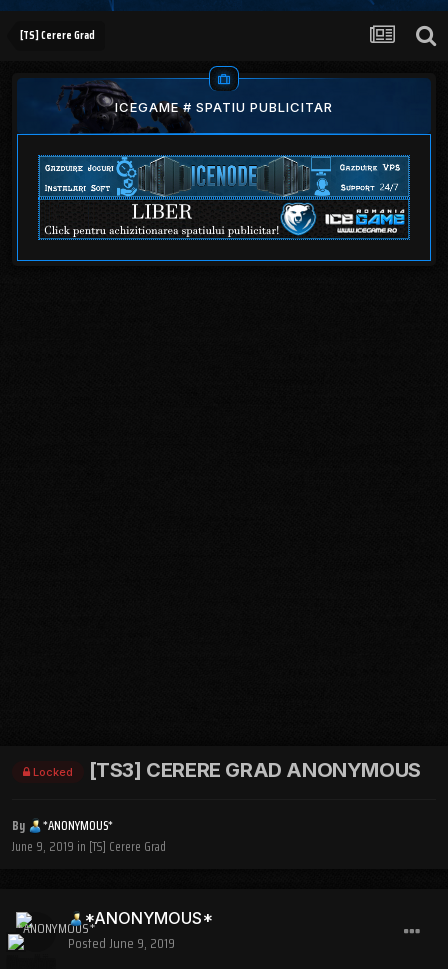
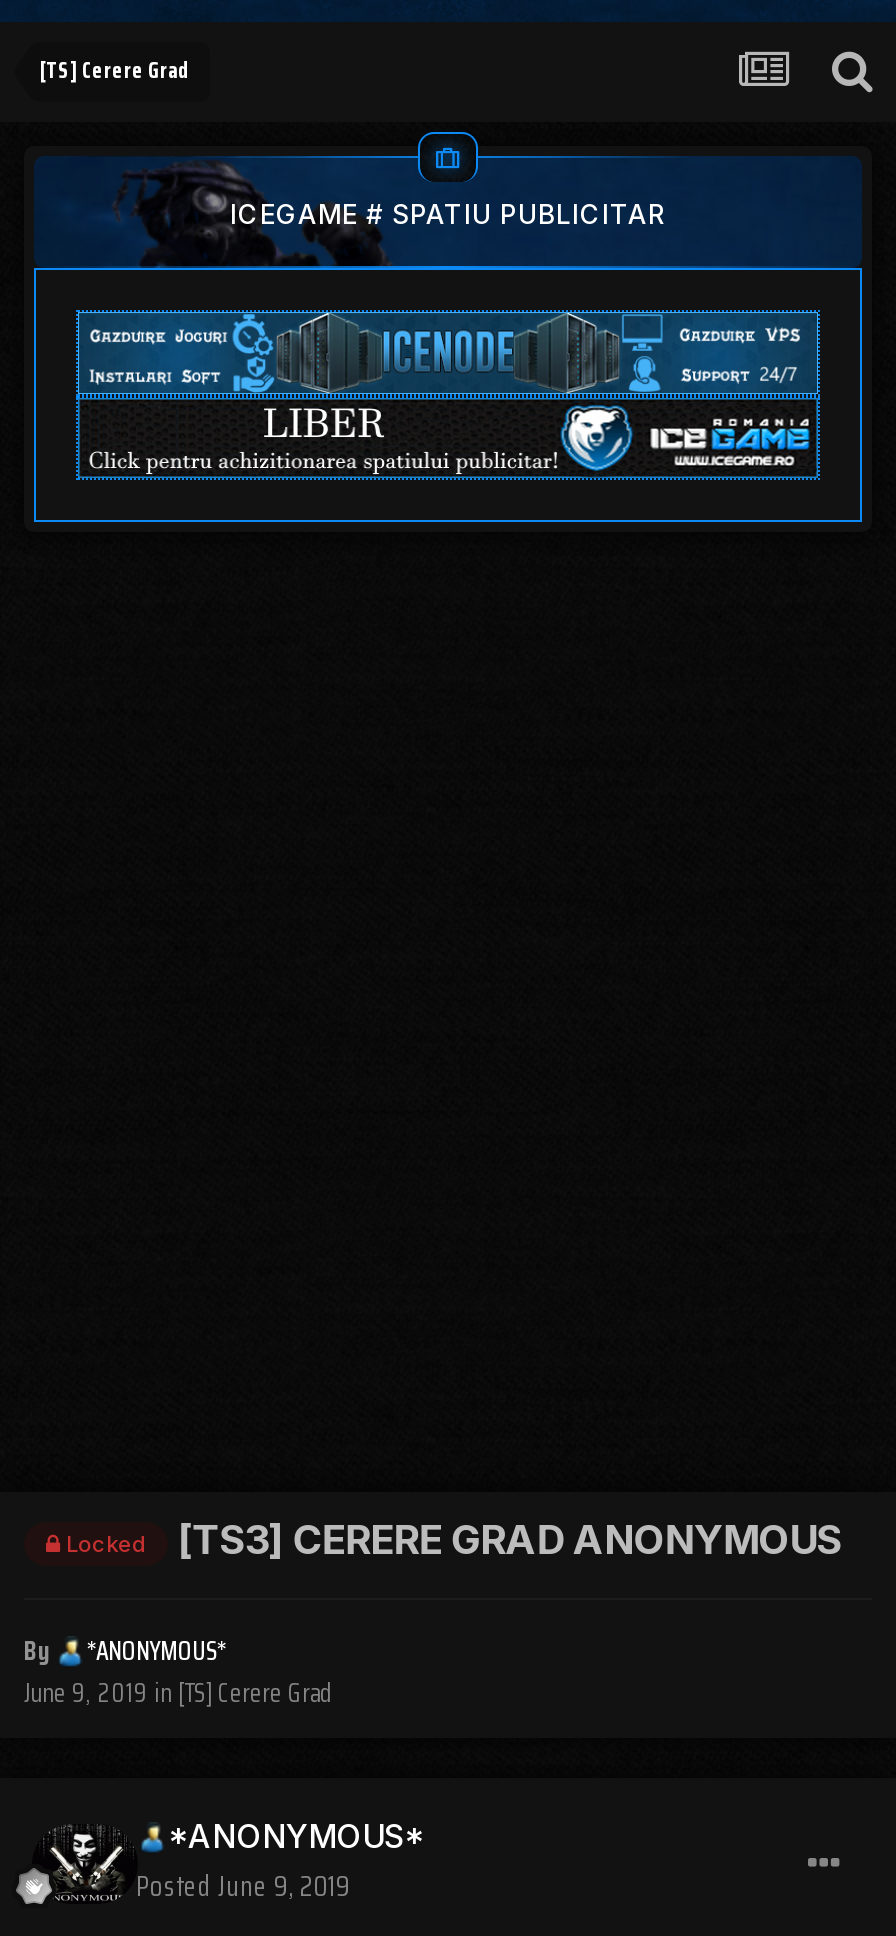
[7,911,81,952] [image] -> [16,1824,162,1906] [image]

